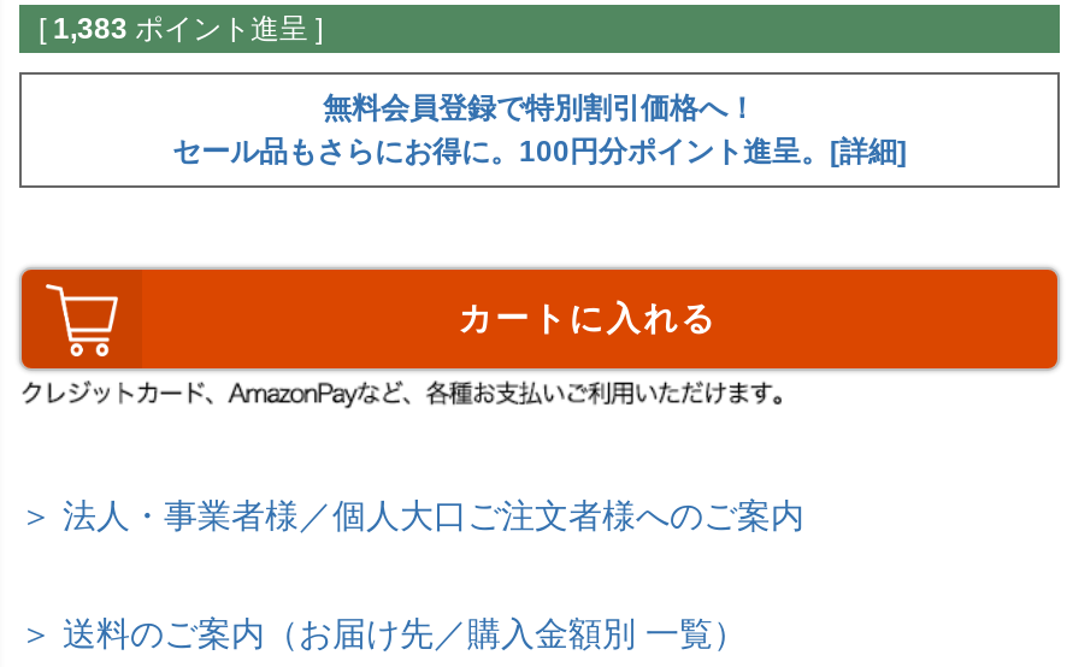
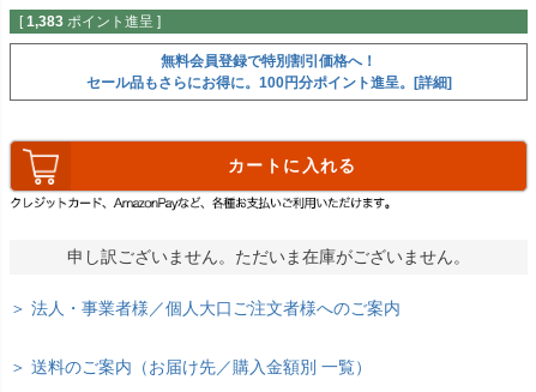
none -> [67,247,470,266] 申し訳ございません。ただいま在庫がございません。

